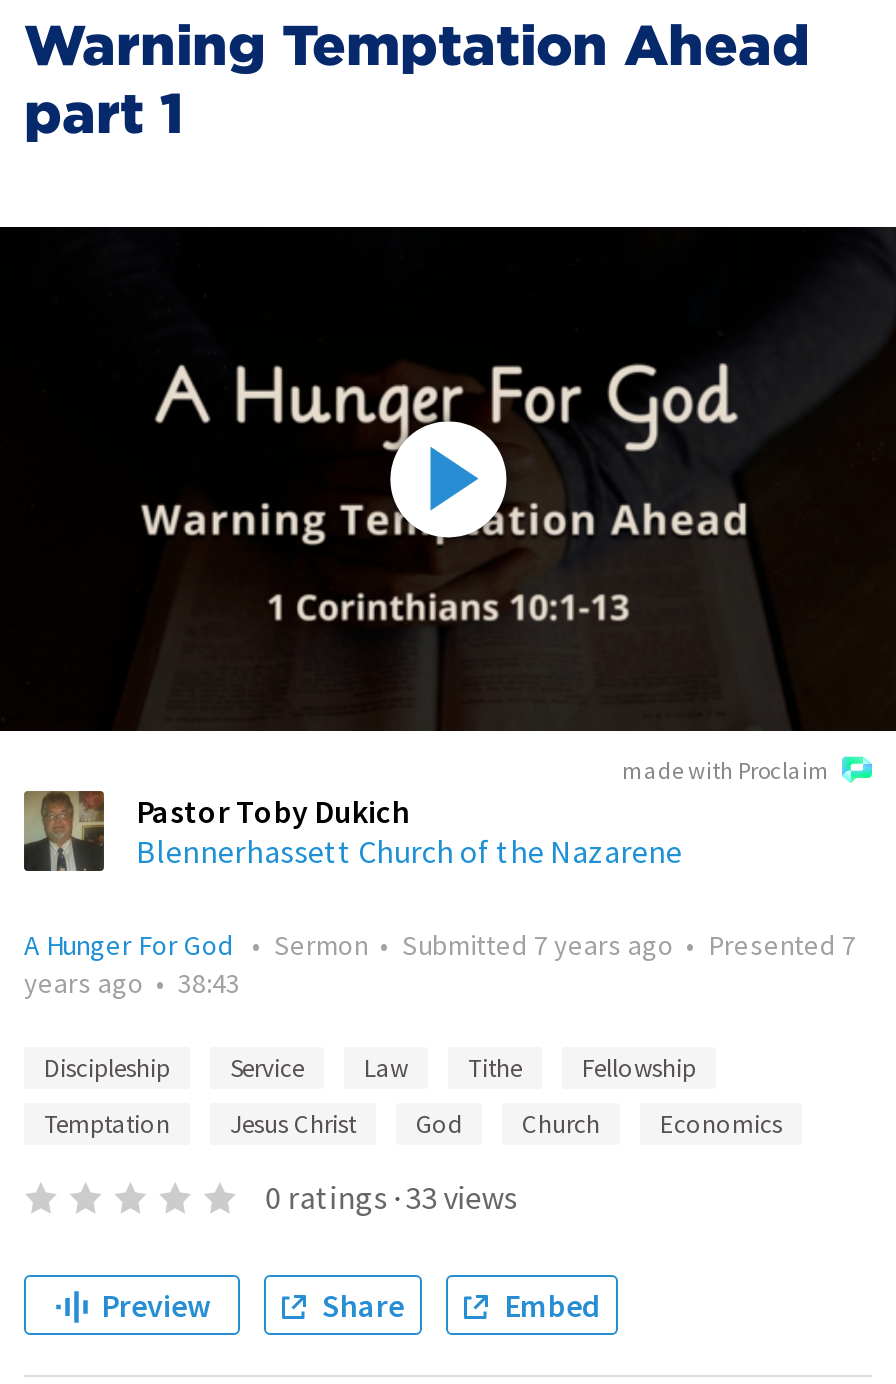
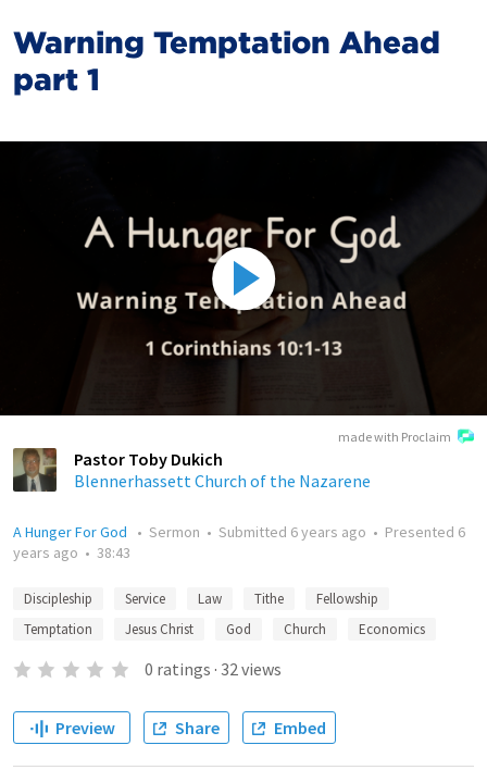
[24,927,856,963] A Hunger For God • Sermon • Submitted 7 years ago • Presented 7 -> [13,522,465,542] A Hunger For God • Sermon • Submitted 6 years ago • Presented 6
[265,1177,517,1217] 0 ratings · 33 views -> [144,658,281,680] 0 ratings · 32 views

